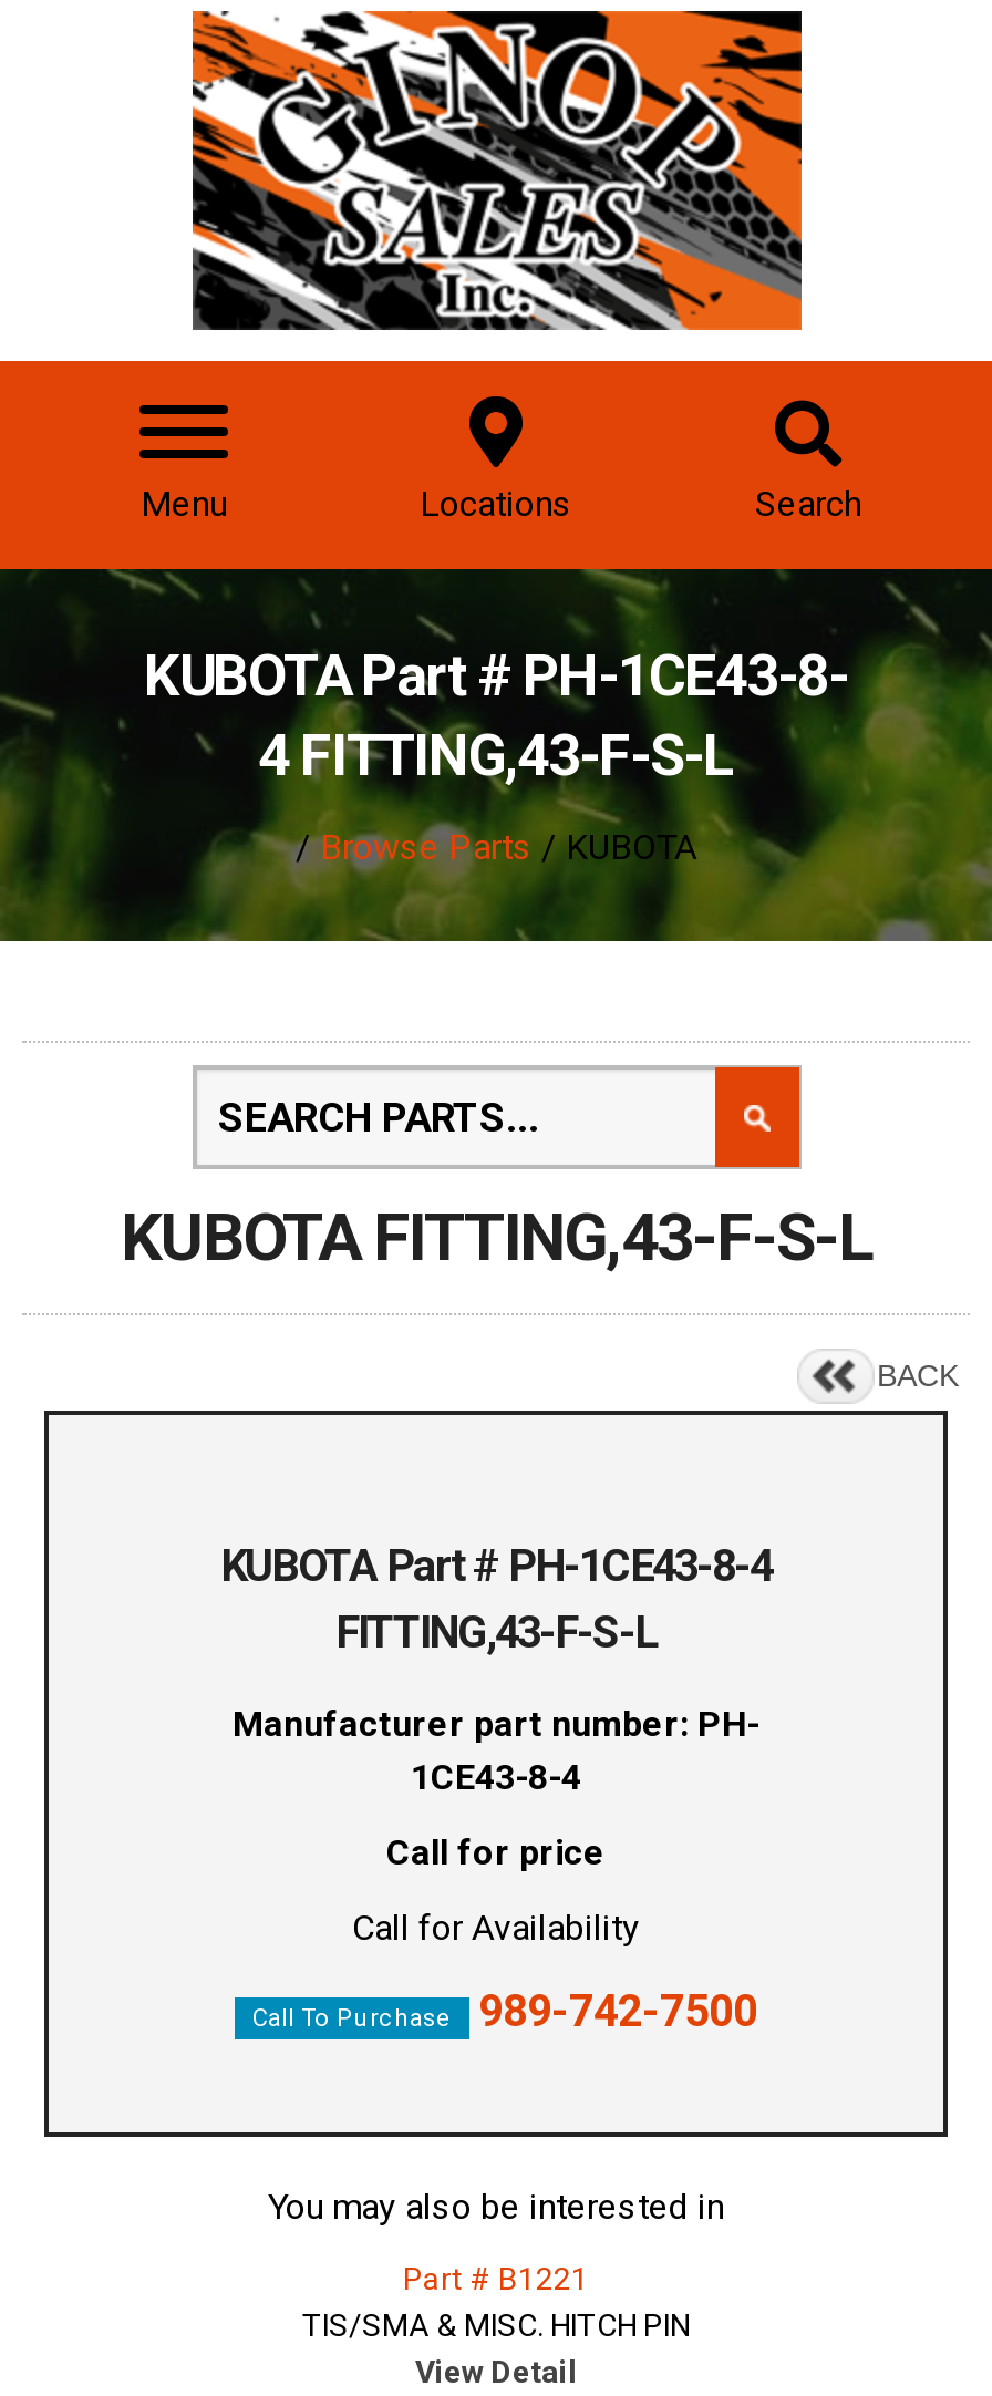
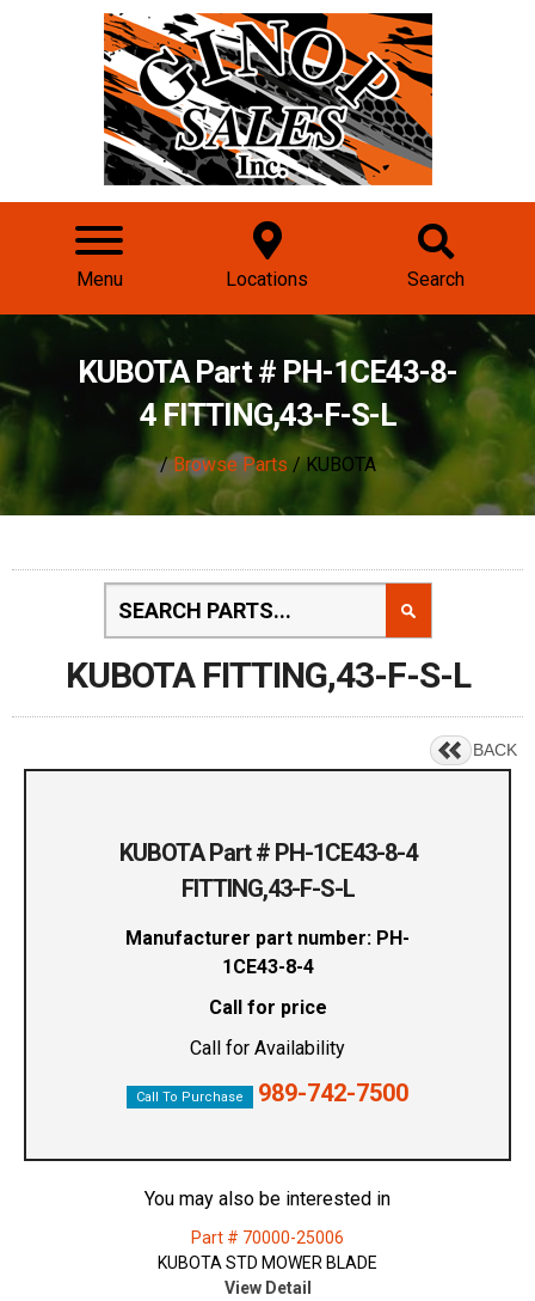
[302,2262,690,2344] Part # B1221 | TIS/SMA & MISC. HITCH PIN -> [158,1229,377,1273] Part # 70000-25006 | KUBOTA STD MOWER BLADE

